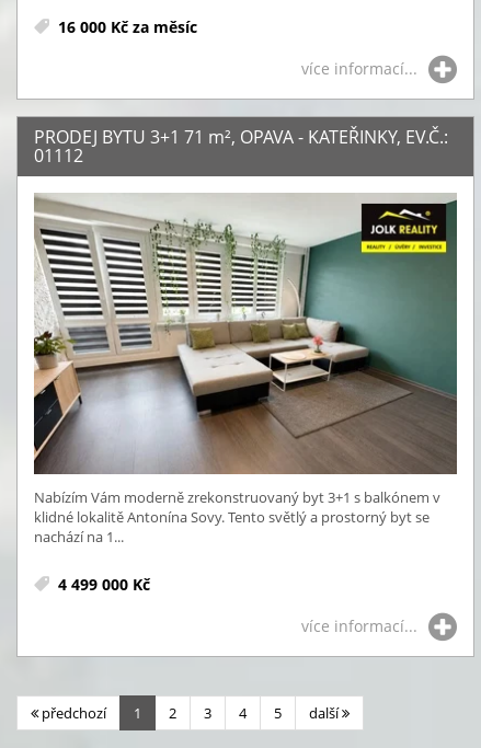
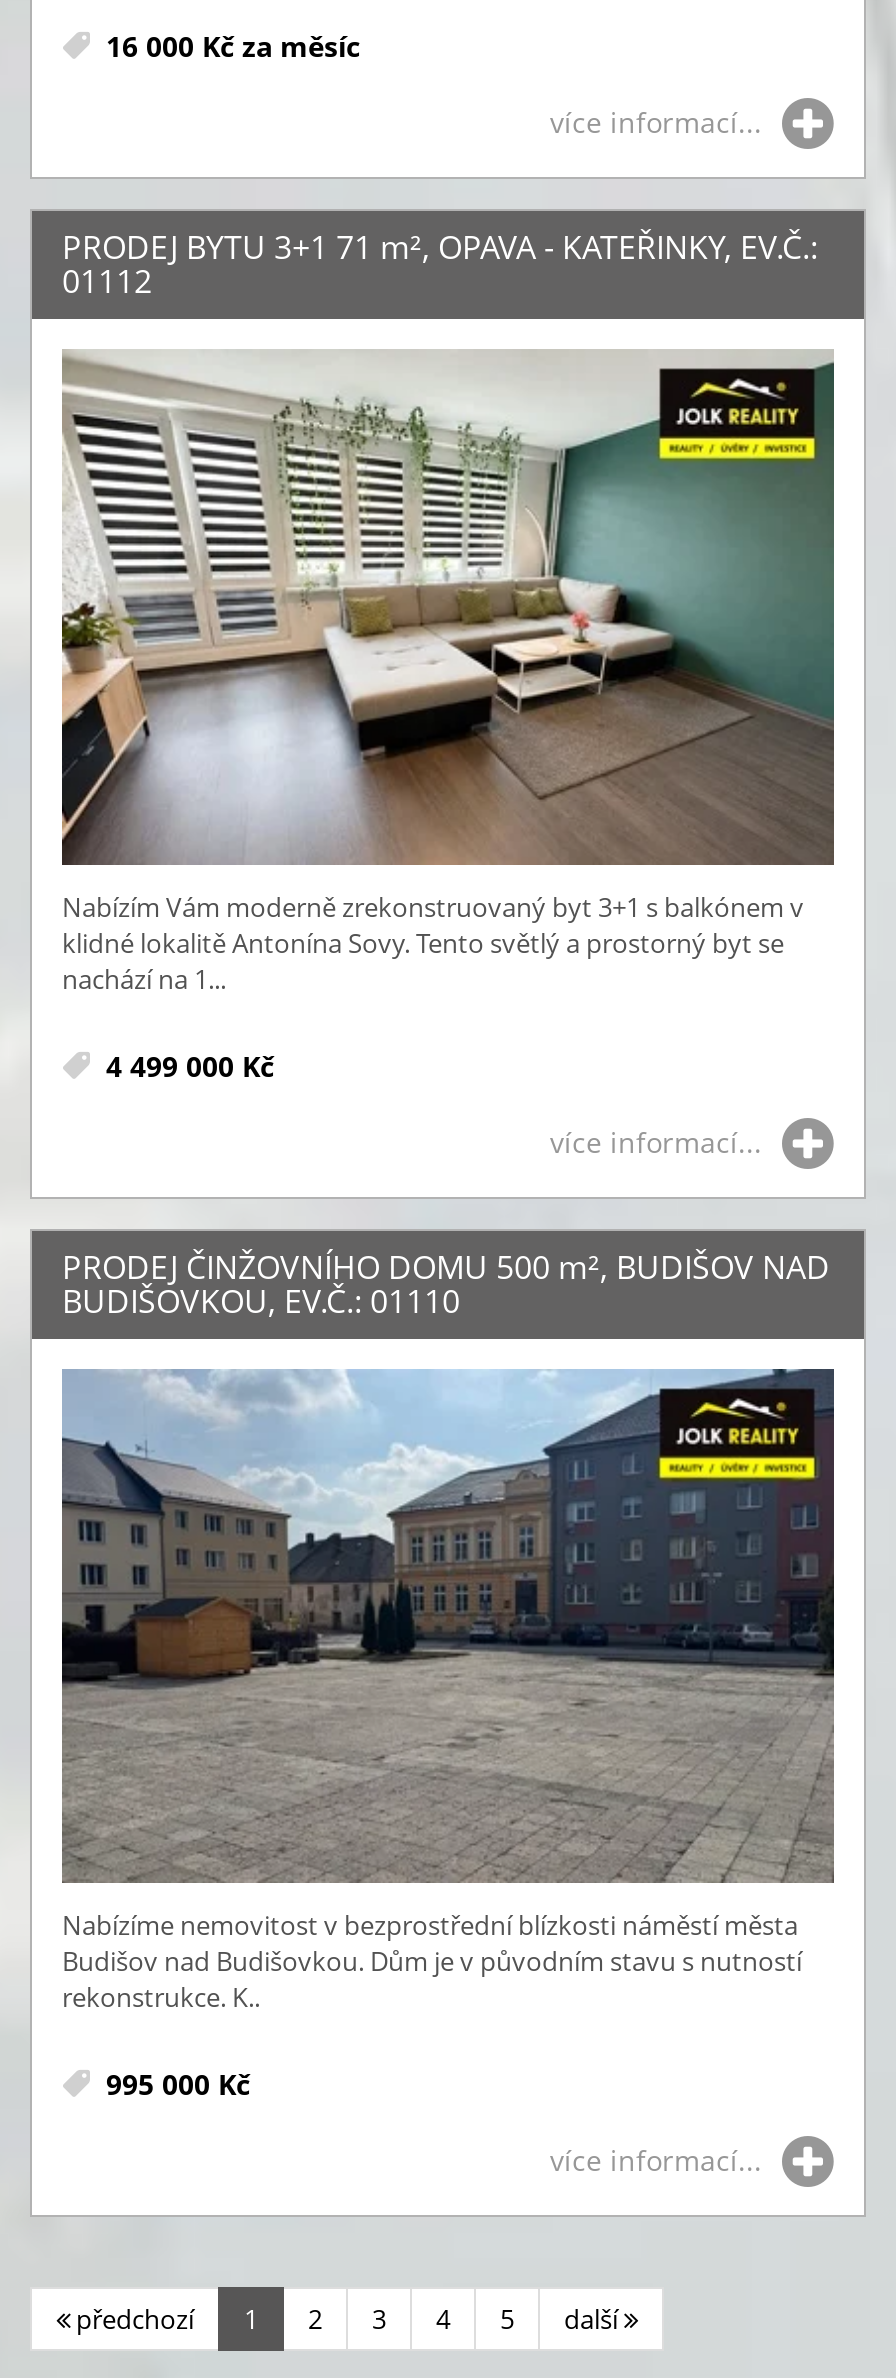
none -> [60,1368,834,2178] [image] | Nabízíme nemovitost v bezprostřední blízkosti náměstí města | Budišov nad Budišovkou. Dům je v původním stavu s nutností | rekonstrukce. K.. | 995 000 Kč | více informací...
none -> [62,1244,830,1322] PRODEJ ČINŽOVNÍHO DOMU 500 m², BUDIŠOV NAD | BUDIŠOVKOU, EV.Č.: 01110

